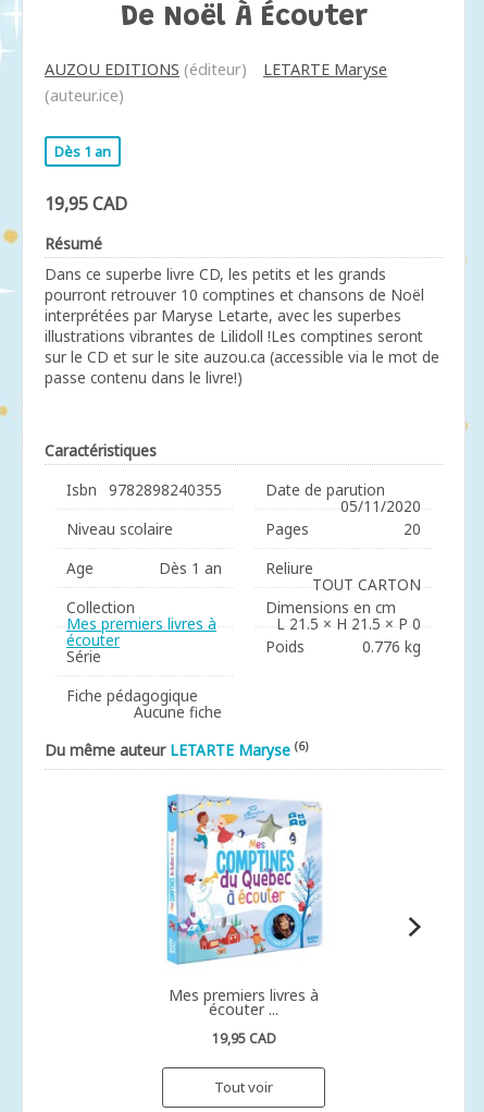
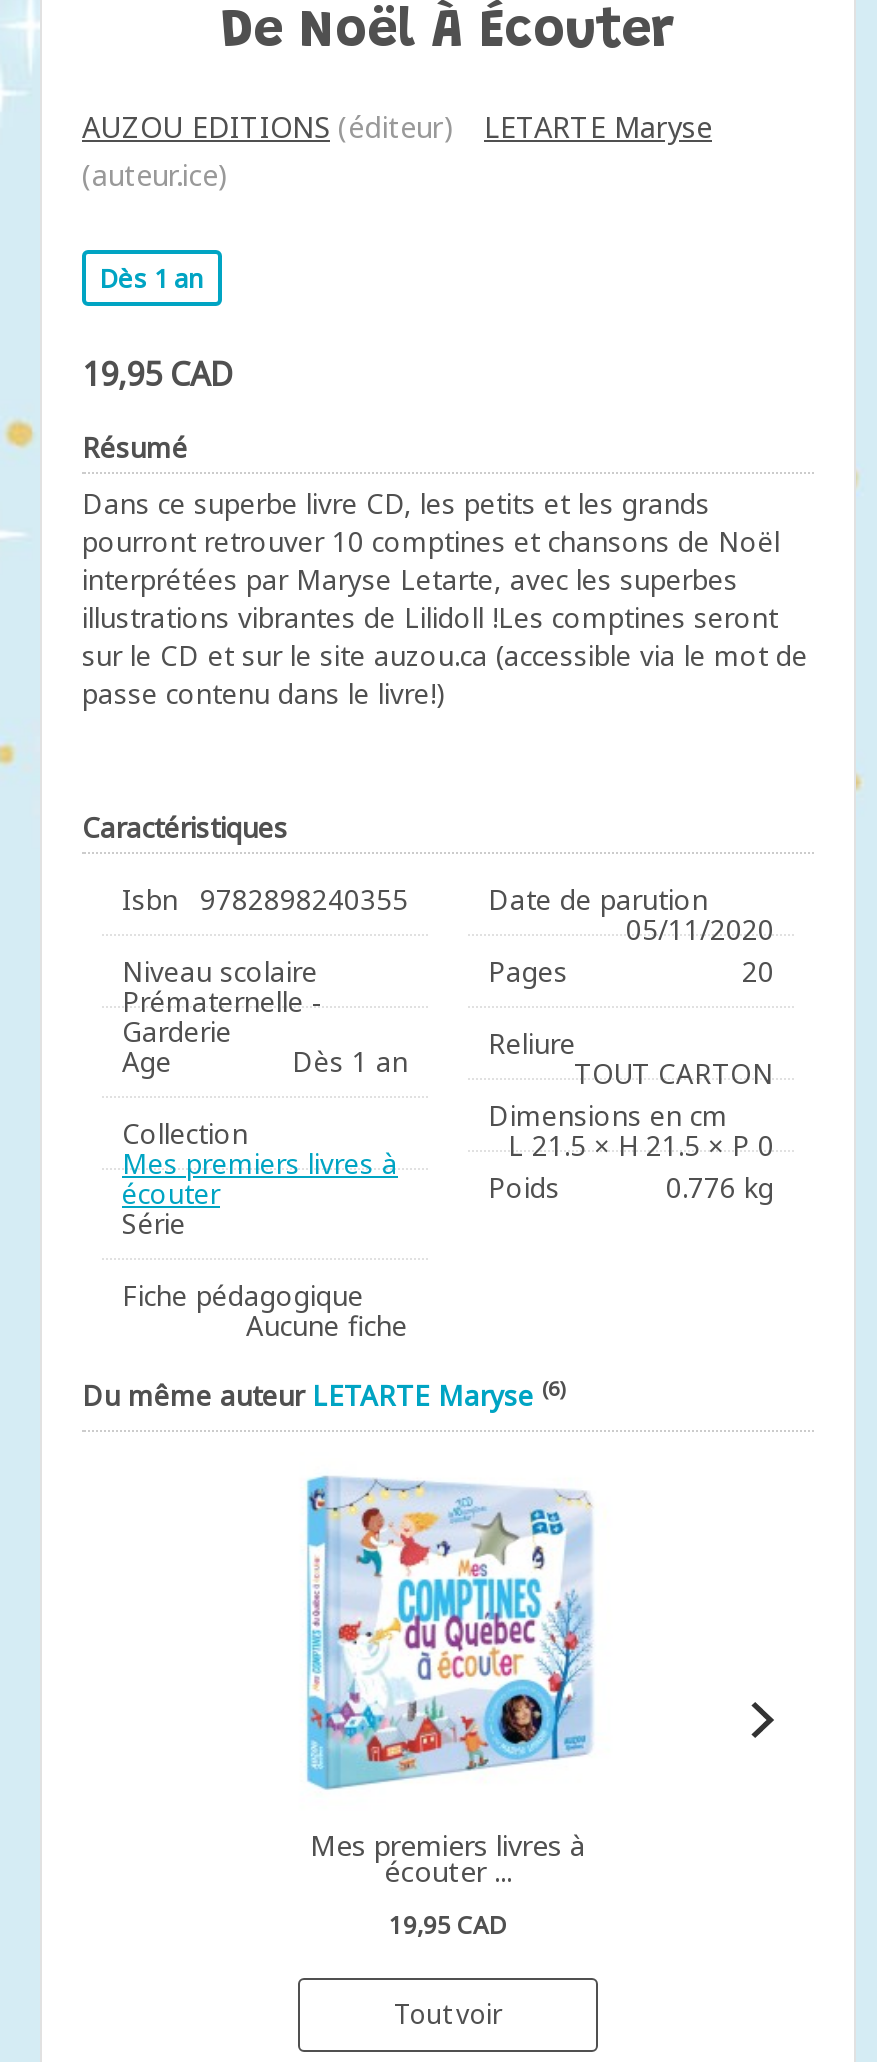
none -> [122,982,322,1050] Prématernelle - | Garderie

